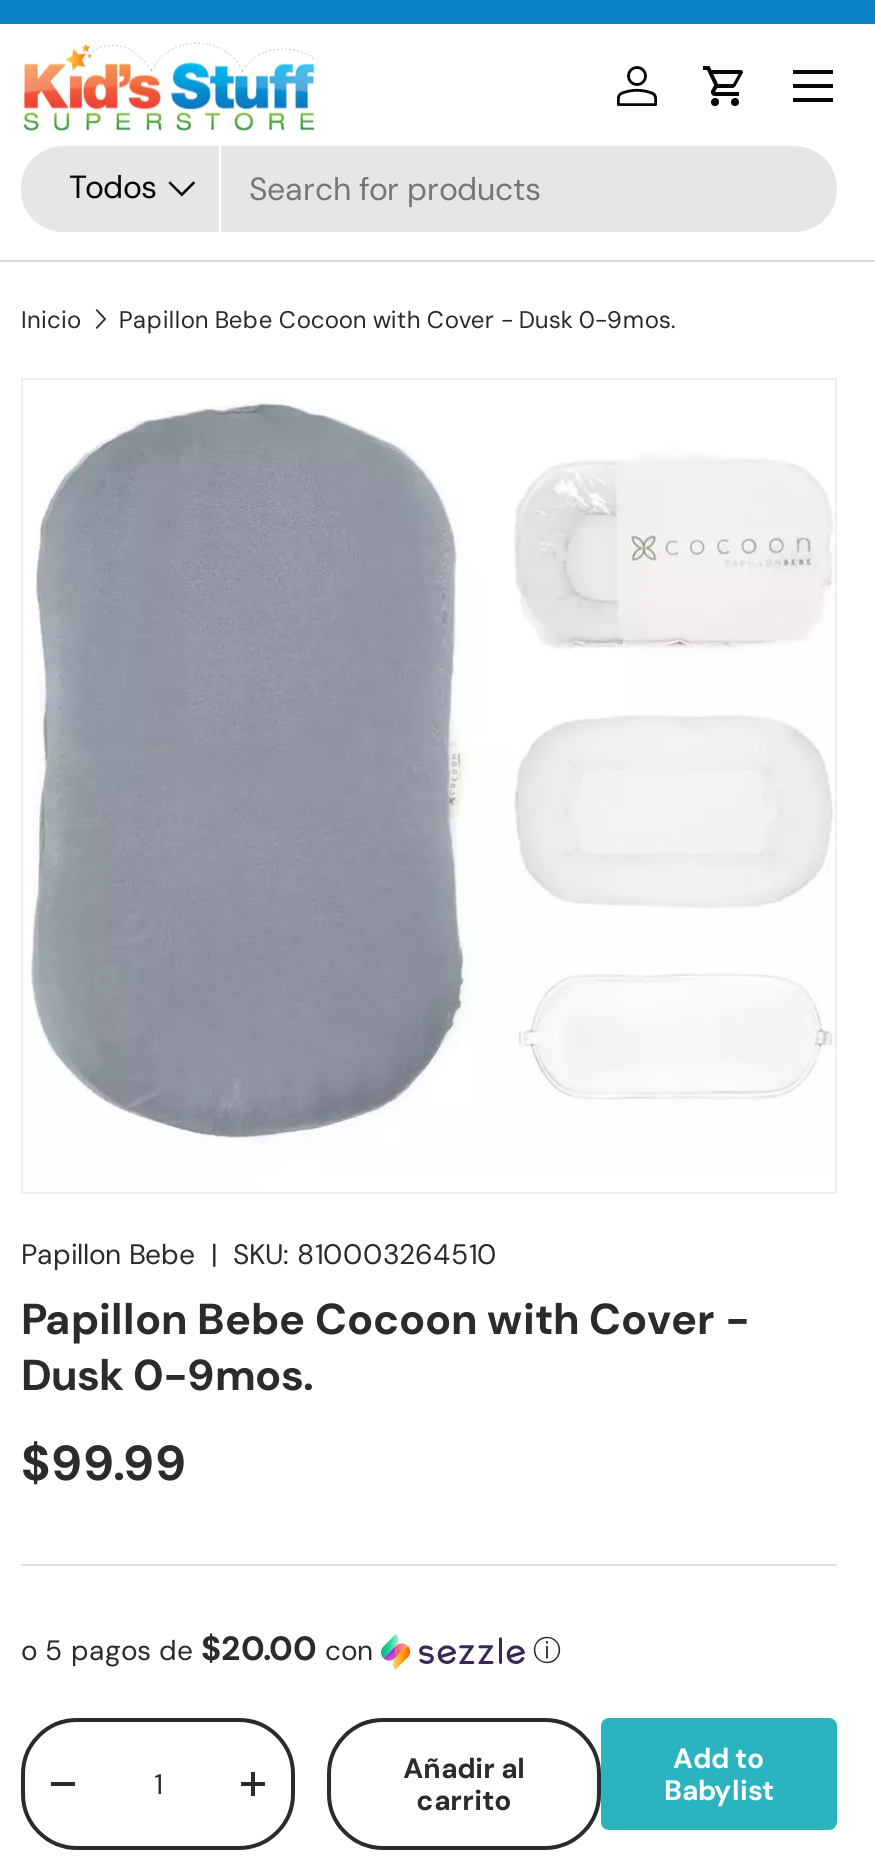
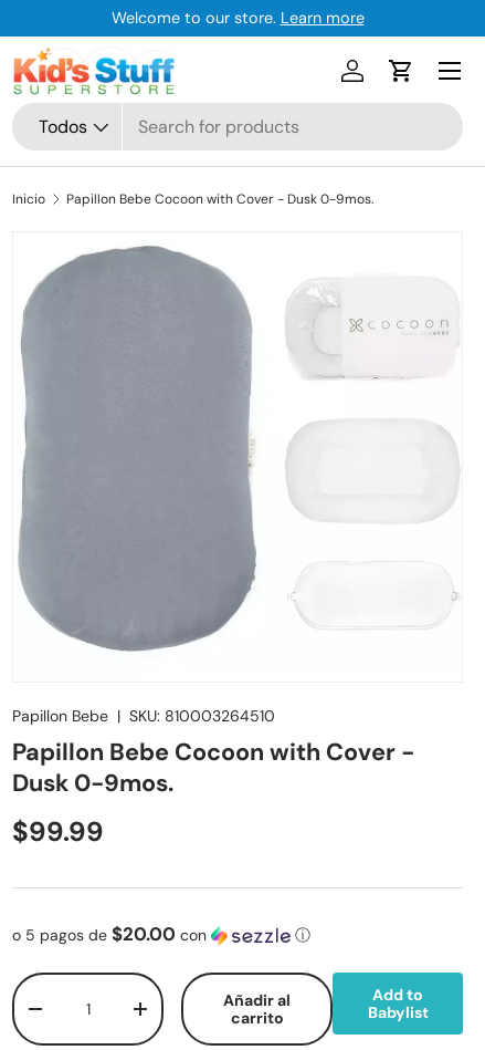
none -> [111,8,364,28] Welcome to our store. Learn more

